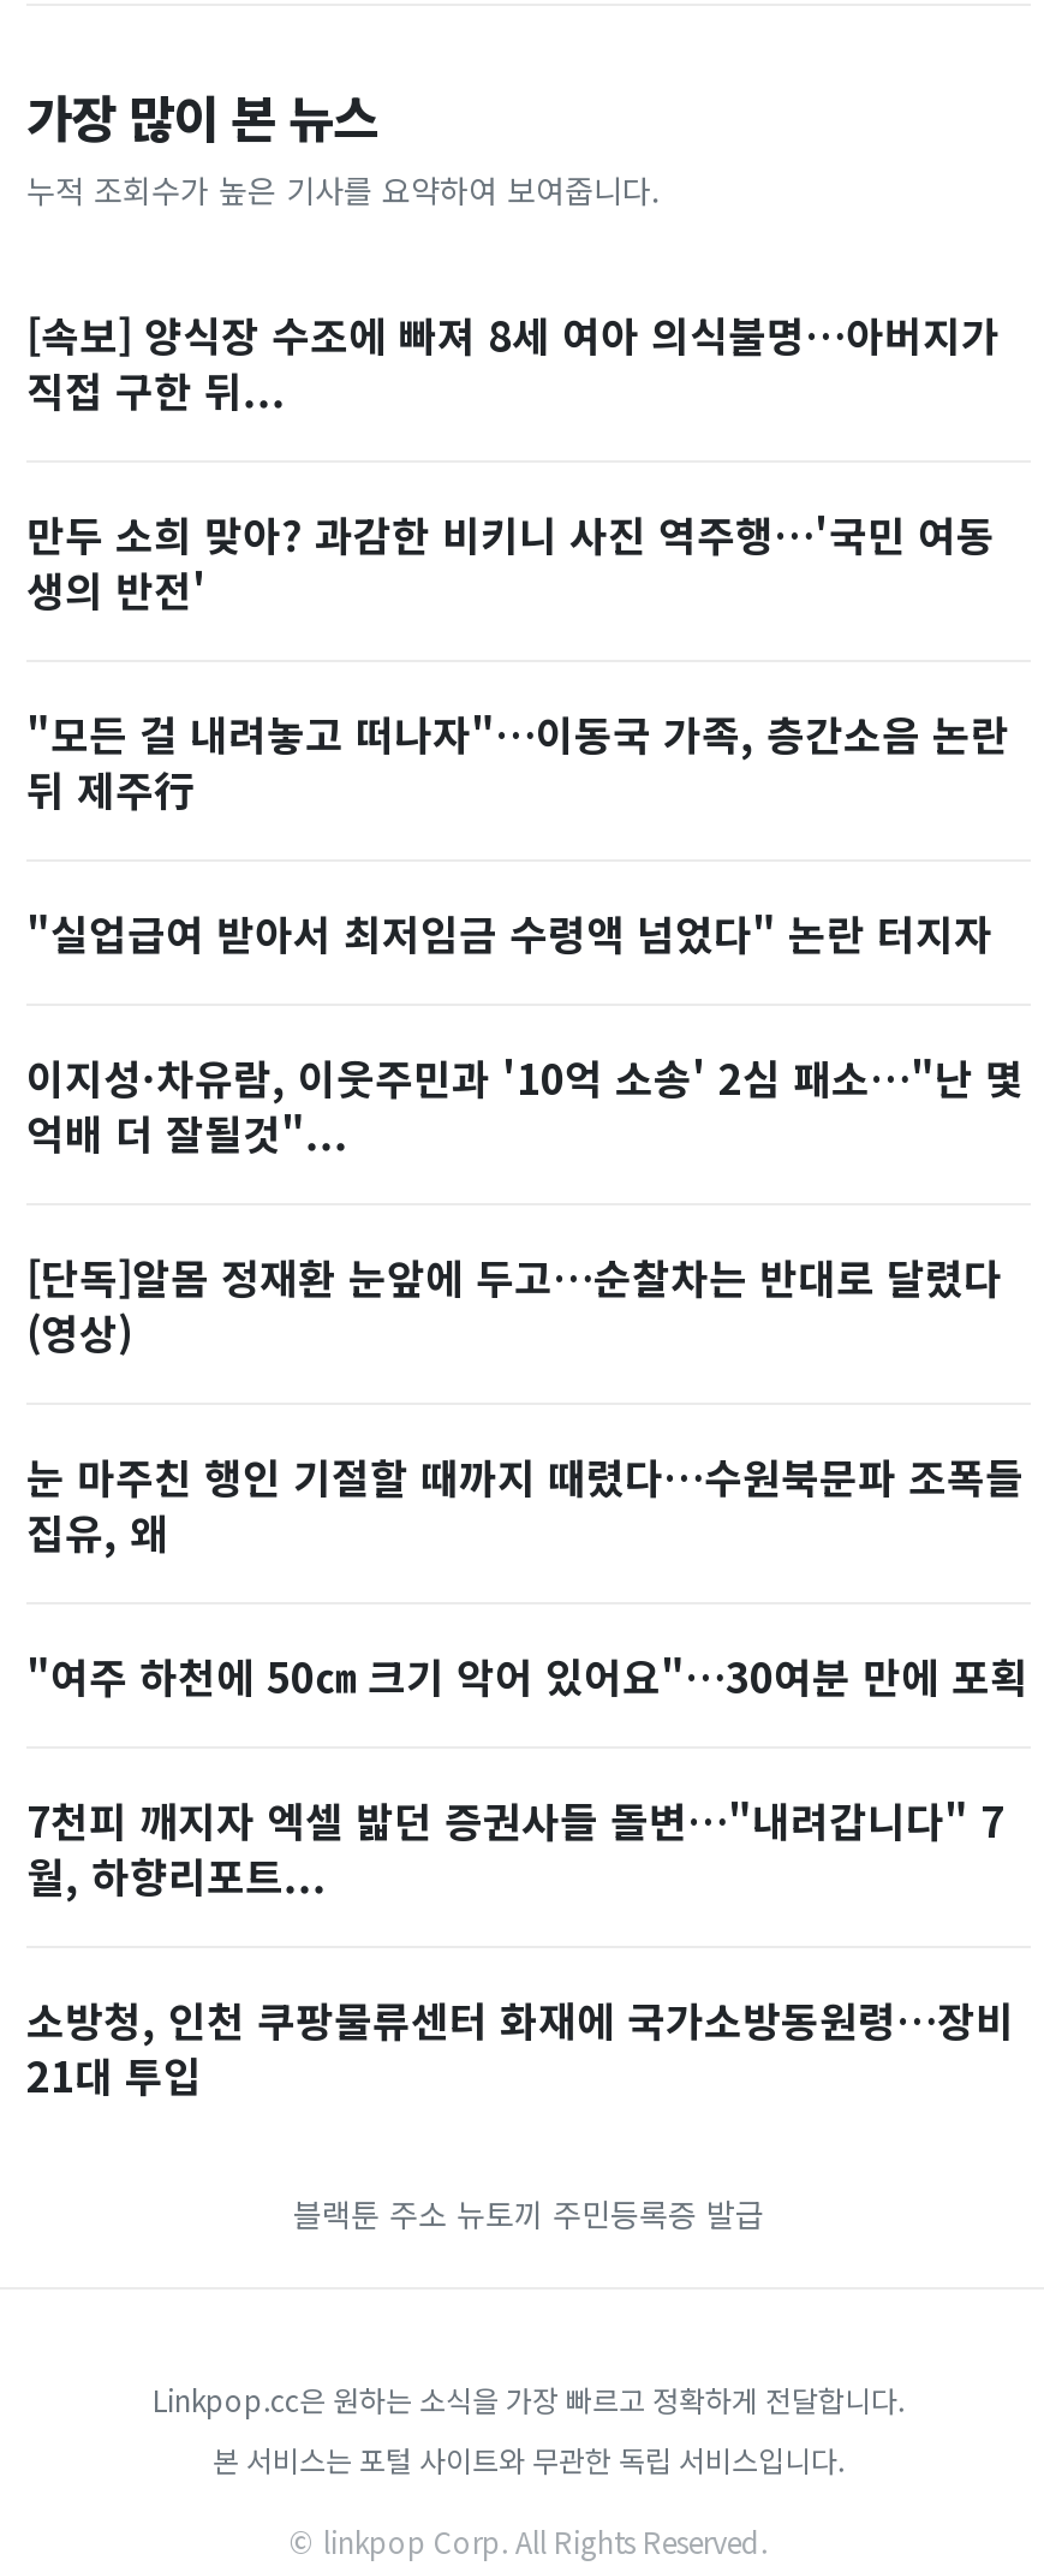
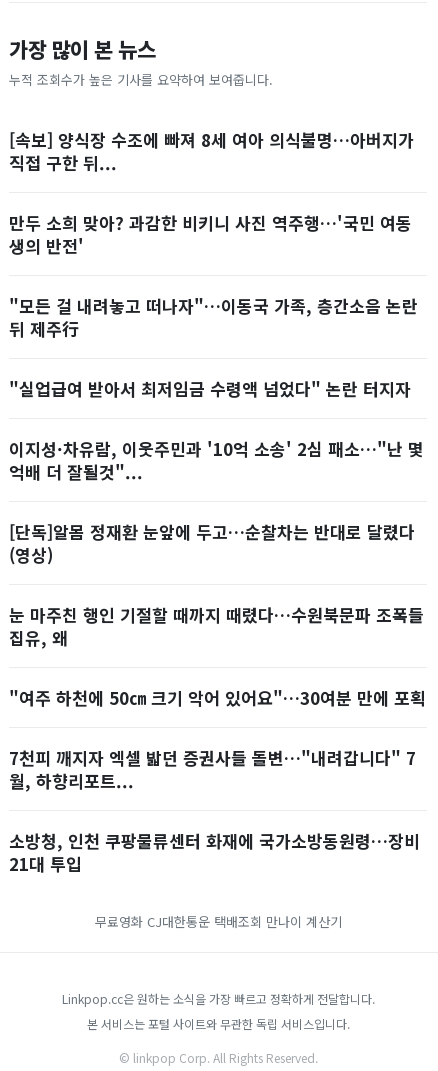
[293,2191,764,2237] 블랙툰 주소 뉴토끼 주민등록증 발급 -> [94,912,341,931] 무료영화 CJ대한통운 택배조회 만나이 계산기

